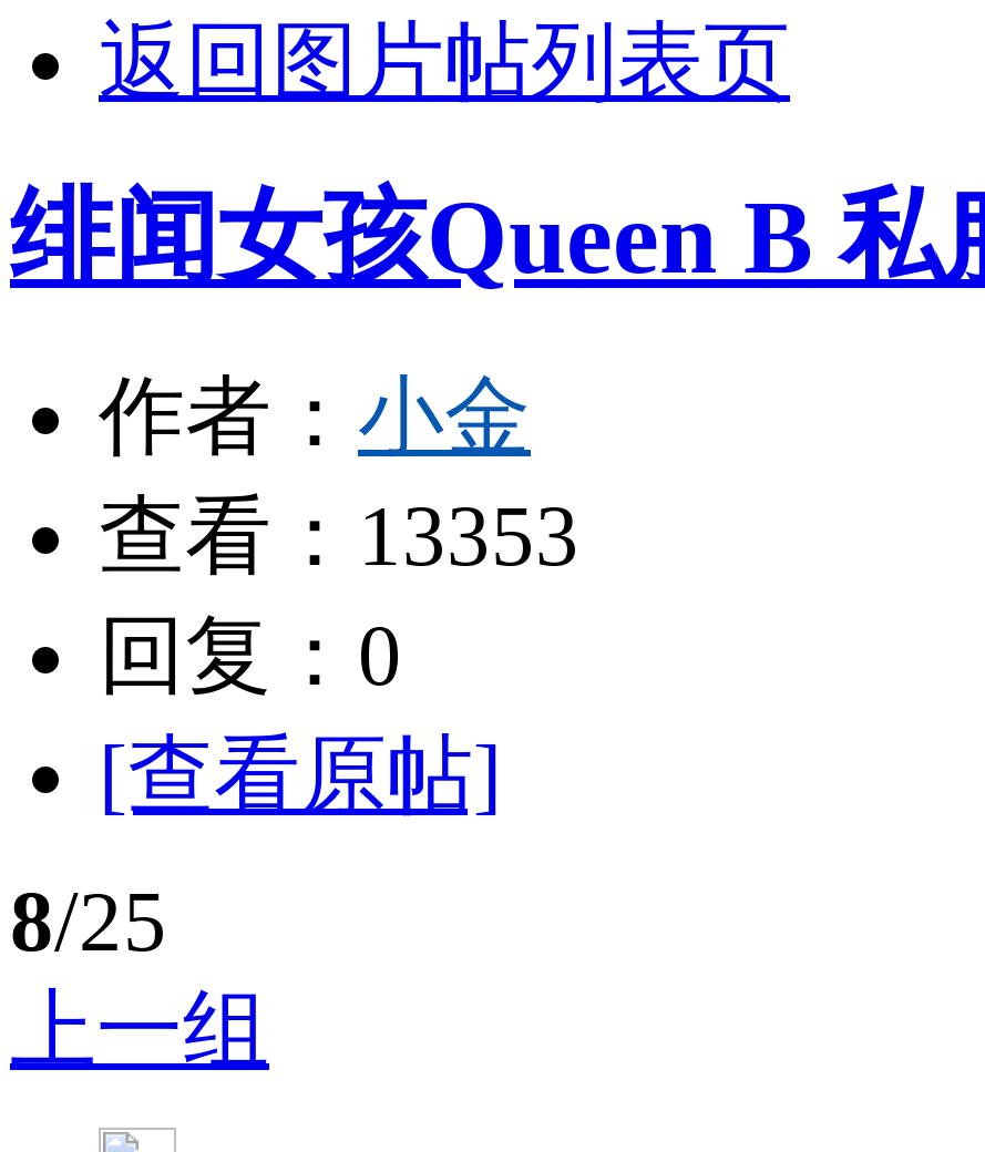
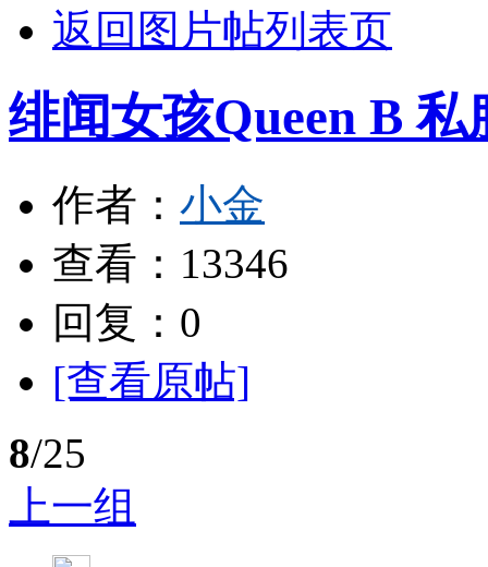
[99,487,579,582] 查看：13353 -> [52,240,289,287] 查看：13346

